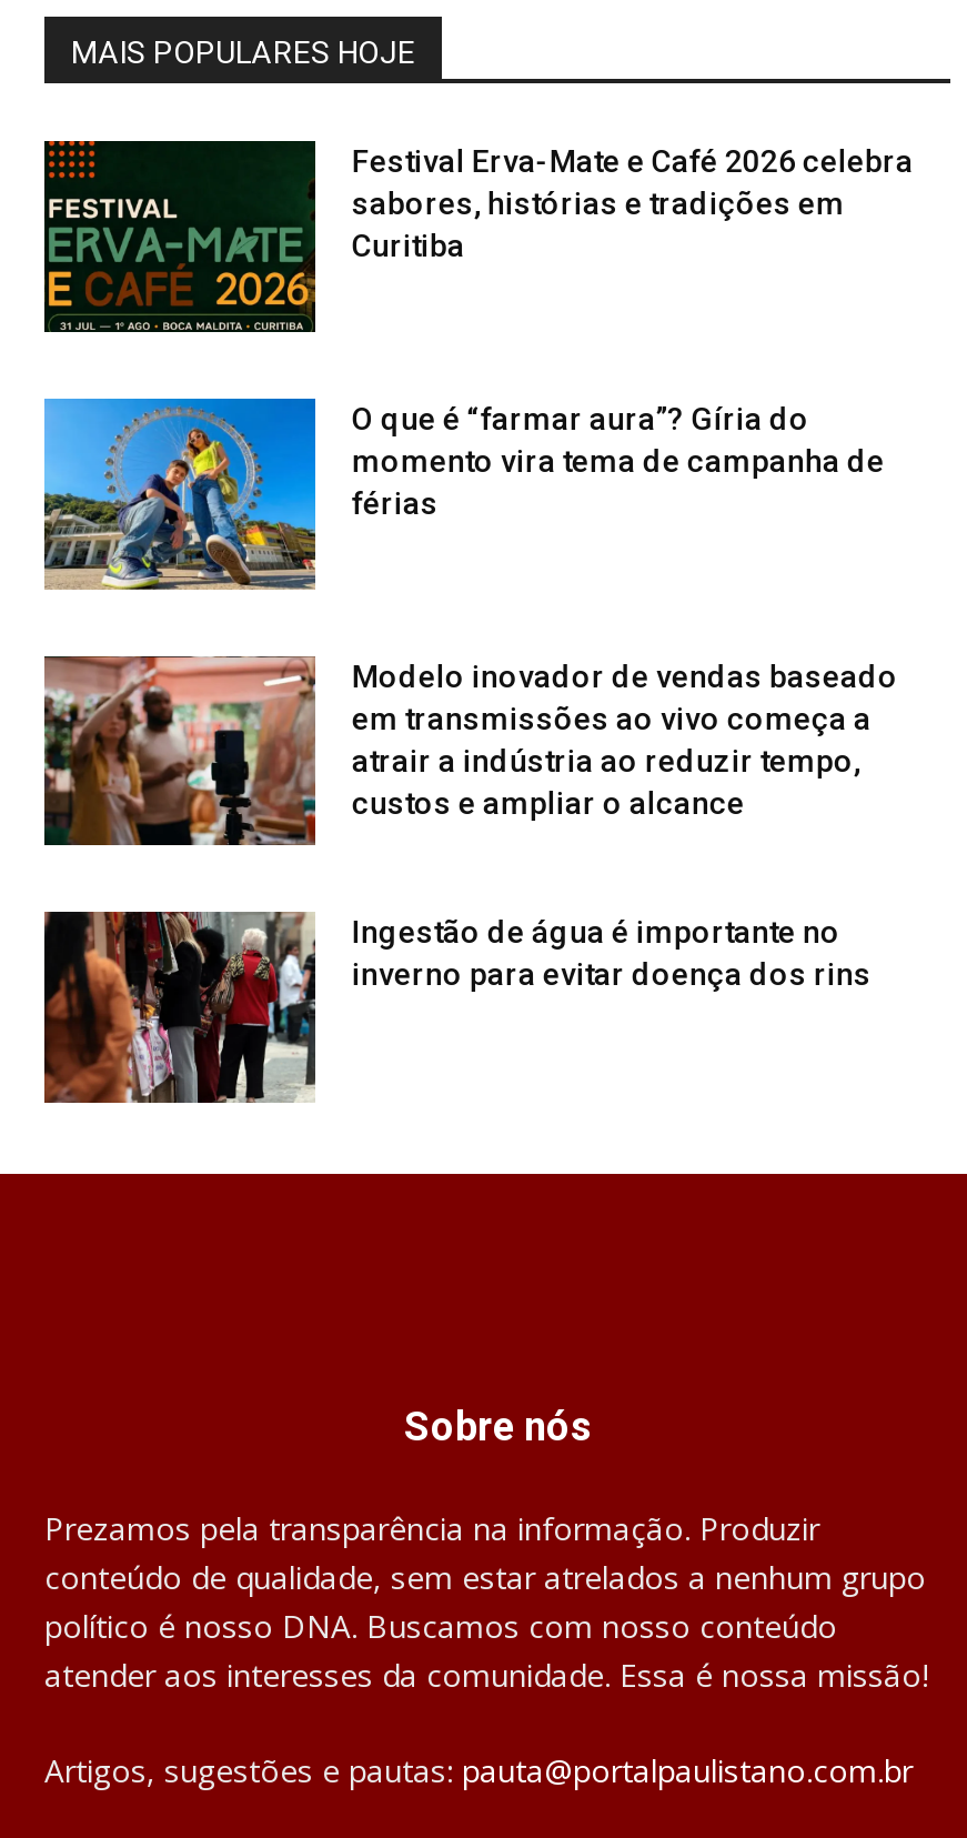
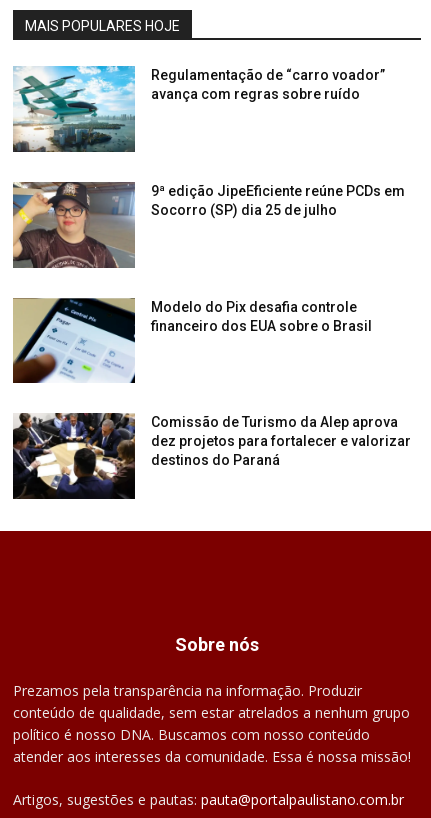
[42,139,913,334] [image] | Festival Erva-Mate e Café 2026 celebra | sabores, histórias e tradições em | Curitiba -> [12,65,385,153] [image] | Regulamentação de “carro voador” | avança com regras sobre ruído
[42,396,885,590] [image] | O que é “farmar aura”? Gíria do | momento vira tema de campanha de | férias -> [12,181,405,269] [image] | 9ª edição JipeEficiente reúne PCDs em | Socorro (SP) dia 25 de julho
[44,654,898,847] [image] | Modelo inovador de vendas baseado | em transmissões ao vivo começa a | atrair a indústria ao reduzir tempo, | custos e ampliar o alcance -> [12,297,372,384] [image] | Modelo do Pix desafia controle | financeiro dos EUA sobre o Brasil
[42,910,871,1105] [image] | Ingestão de água é importante no | inverno para evitar doença dos rins -> [12,412,411,500] [image] | Comissão de Turismo da Alep aprova | dez projetos para fortalecer e valorizar | destinos do Paraná

